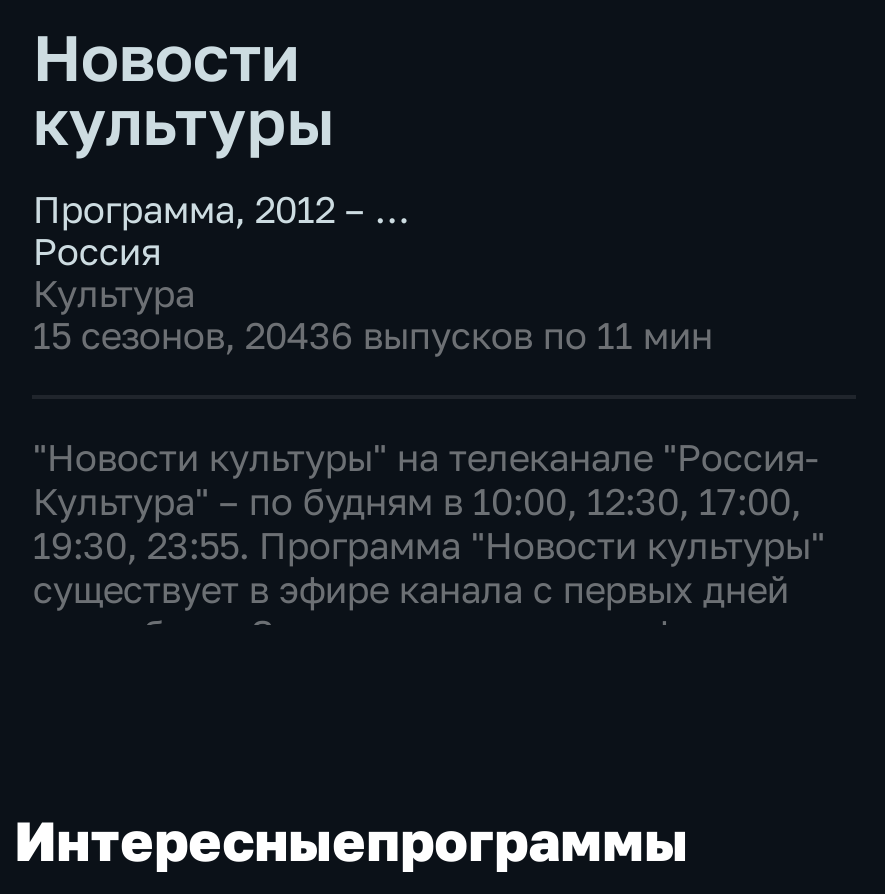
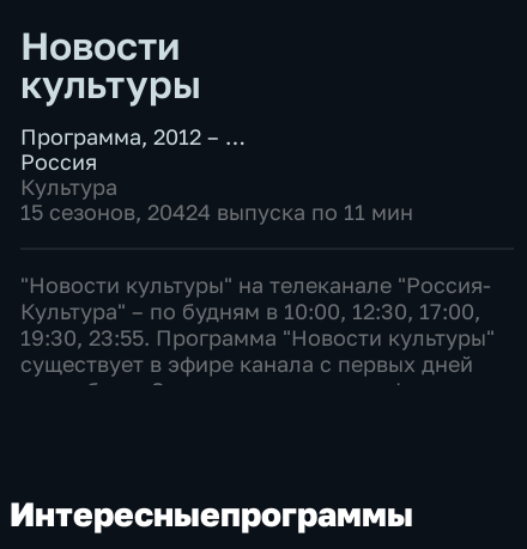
[33,314,713,358] 15 сезонов, 20436 выпусков по 11 мин -> [21,199,414,225] 15 сезонов, 20424 выпуска по 11 мин

